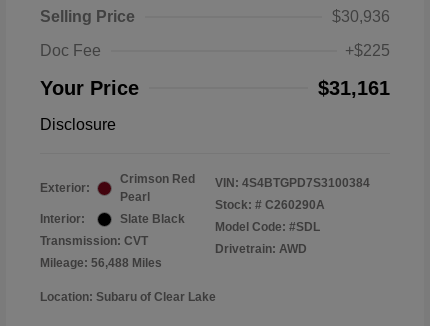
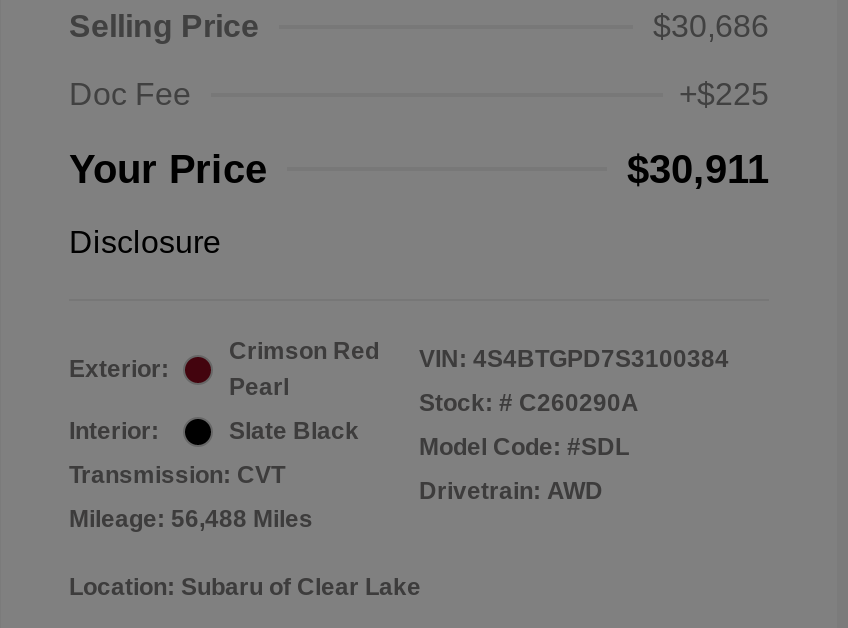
[332,8,390,25] $30,936 -> [653,9,769,43] $30,686
[318,77,390,99] $31,161 -> [627,147,769,191] $30,911

